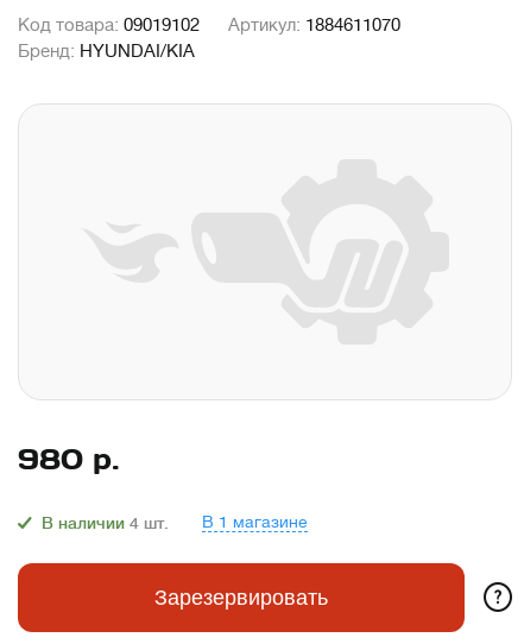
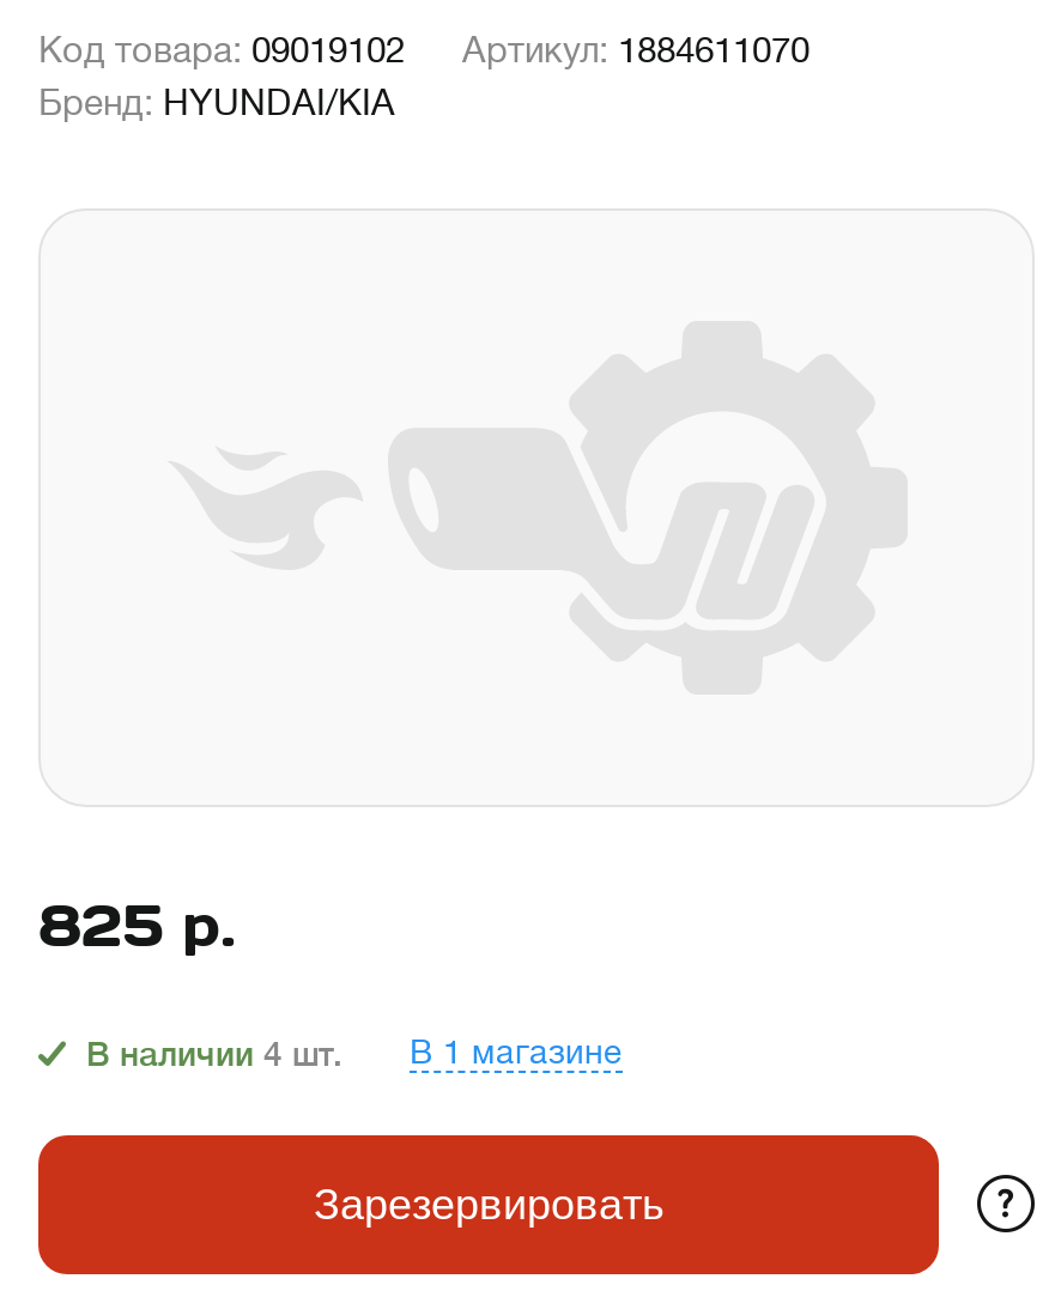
[18,441,120,478] 980 р. -> [38,889,237,963] 825 р.

